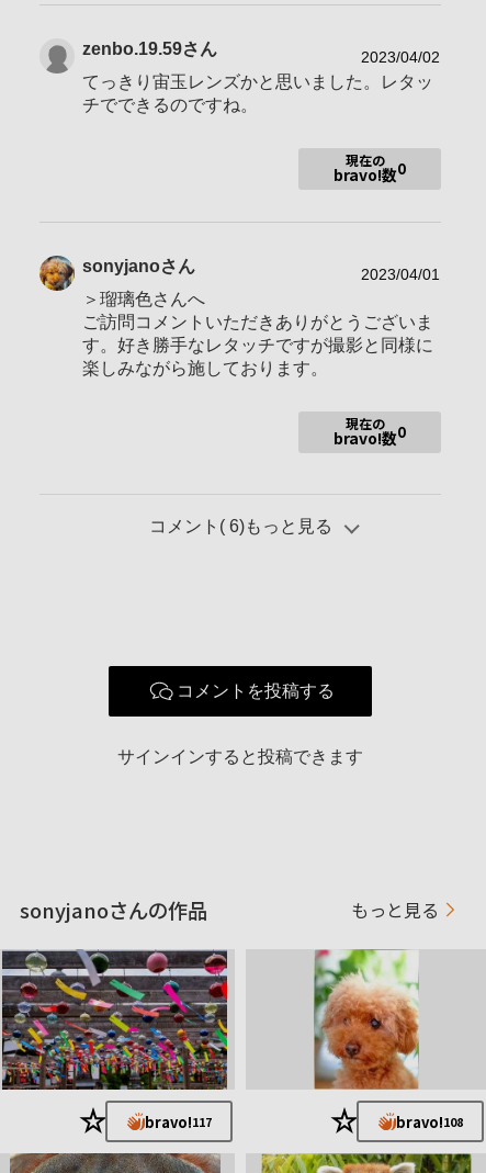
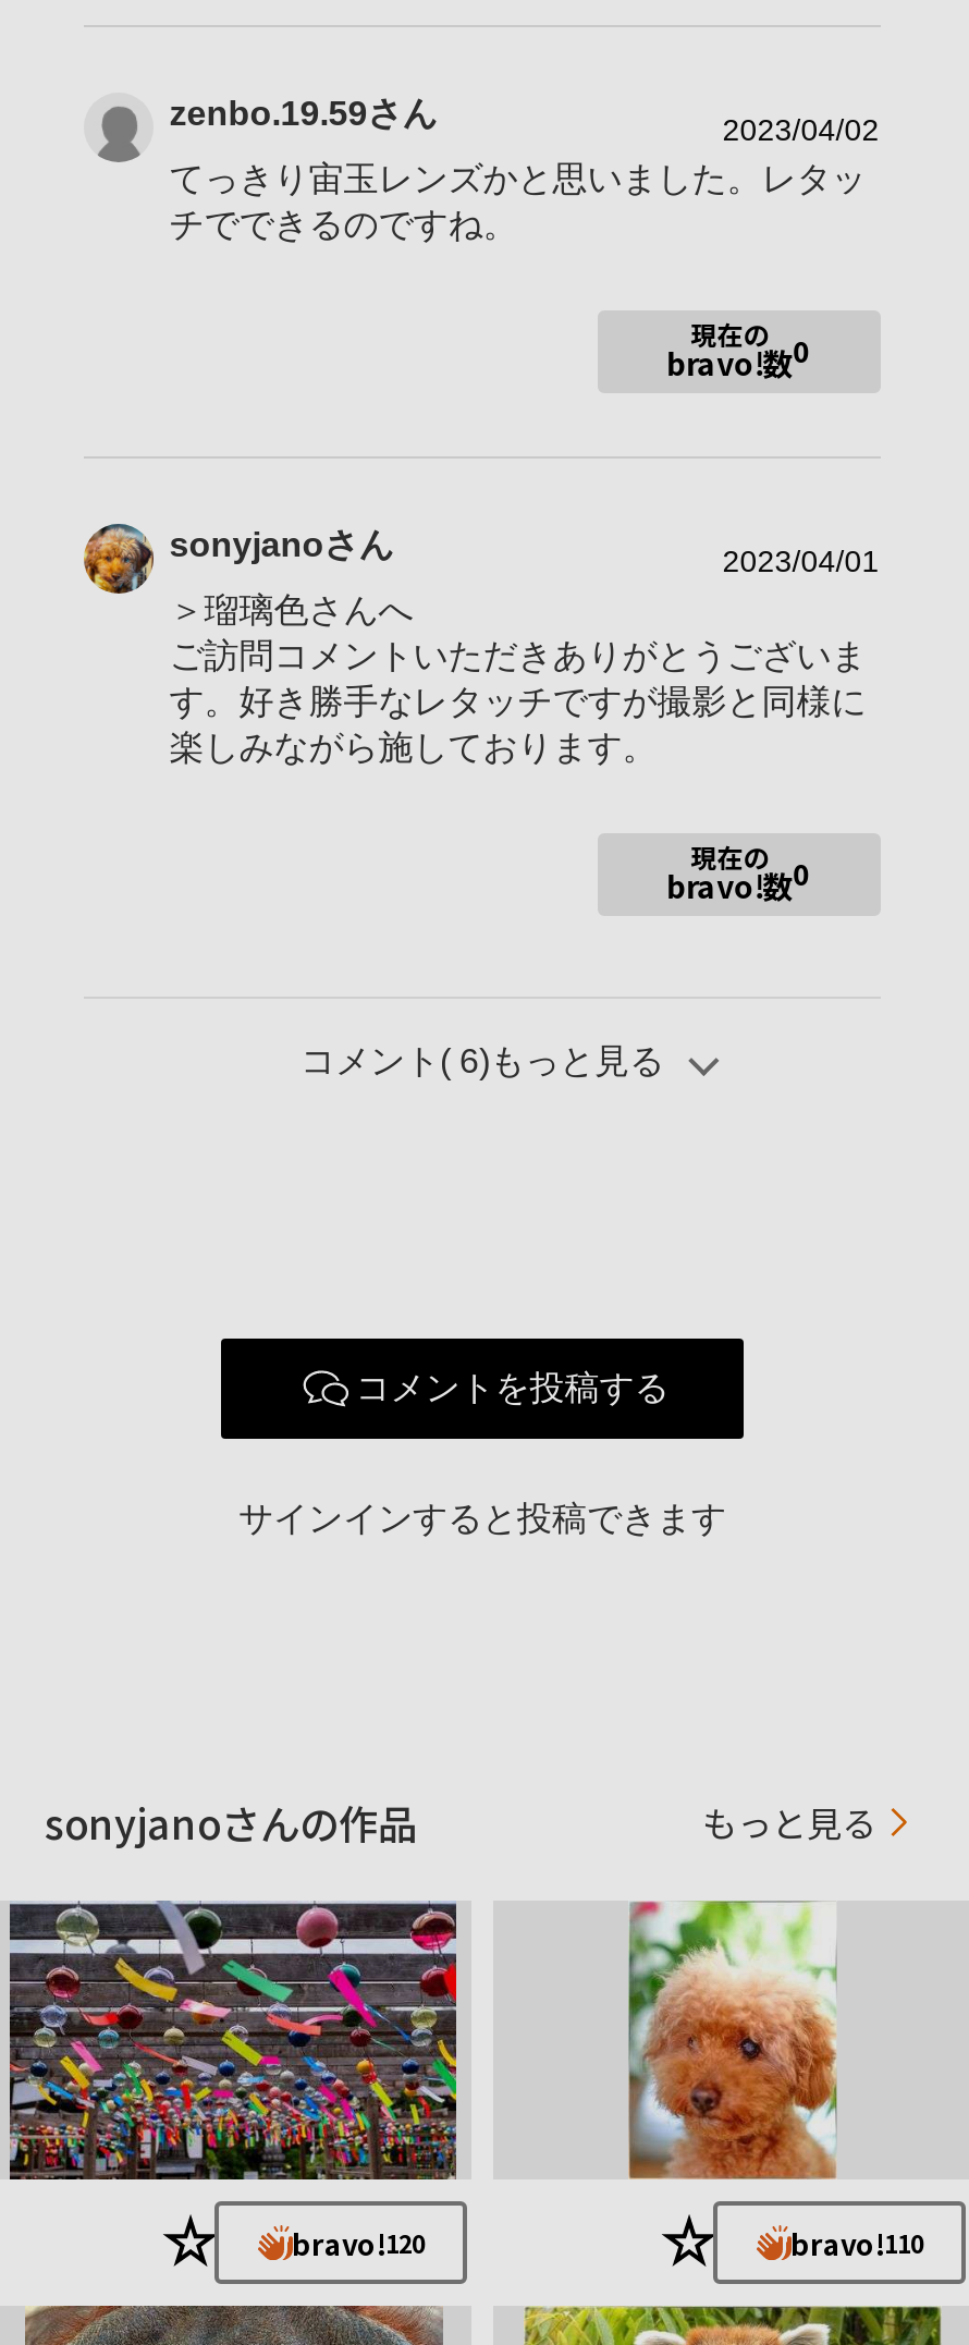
[144,1111,211,1132] bravo!117 -> [292,2222,425,2264] bravo!120
[395,1111,462,1132] bravo!108 -> [790,2222,923,2264] bravo!110

